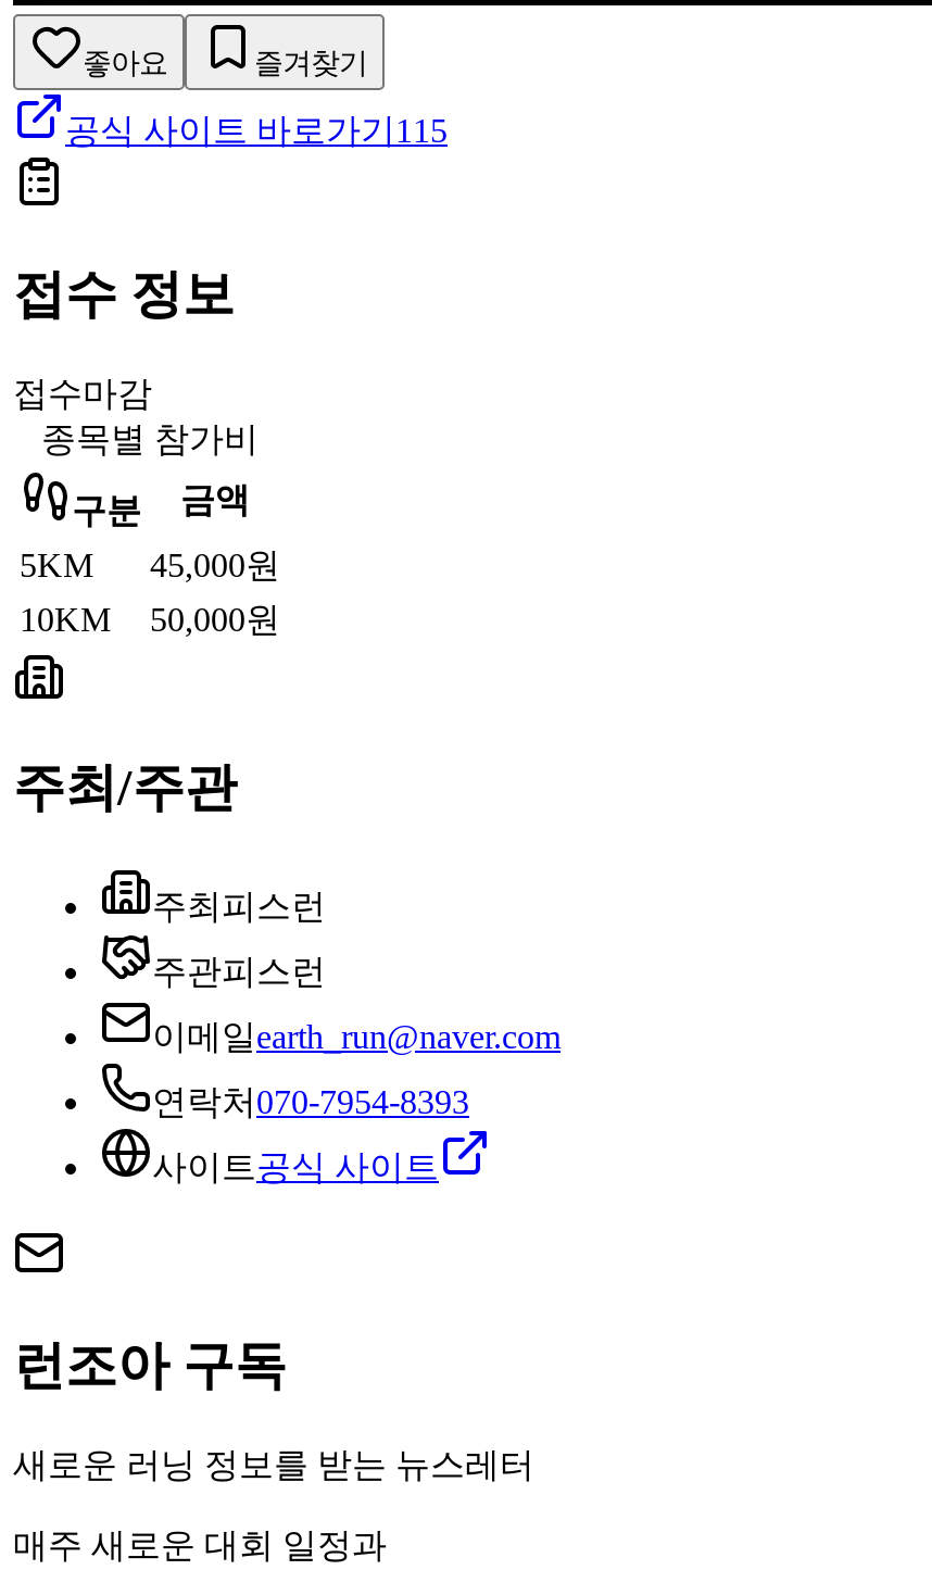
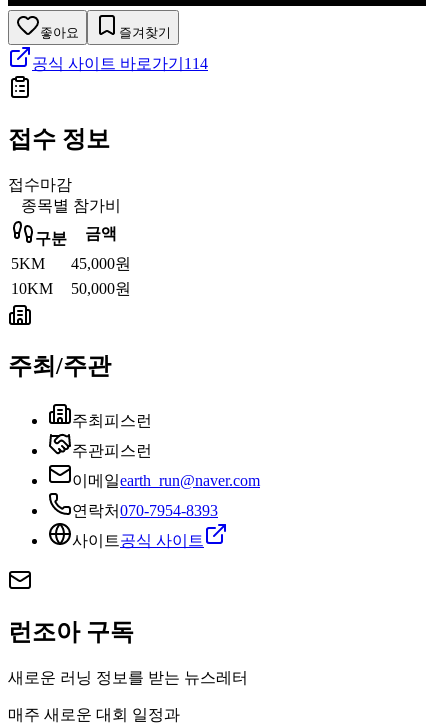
[65,111,448,148] 공식 사이트 바로가기 115 -> [32,55,208,72] 공식 사이트 바로가기 114

